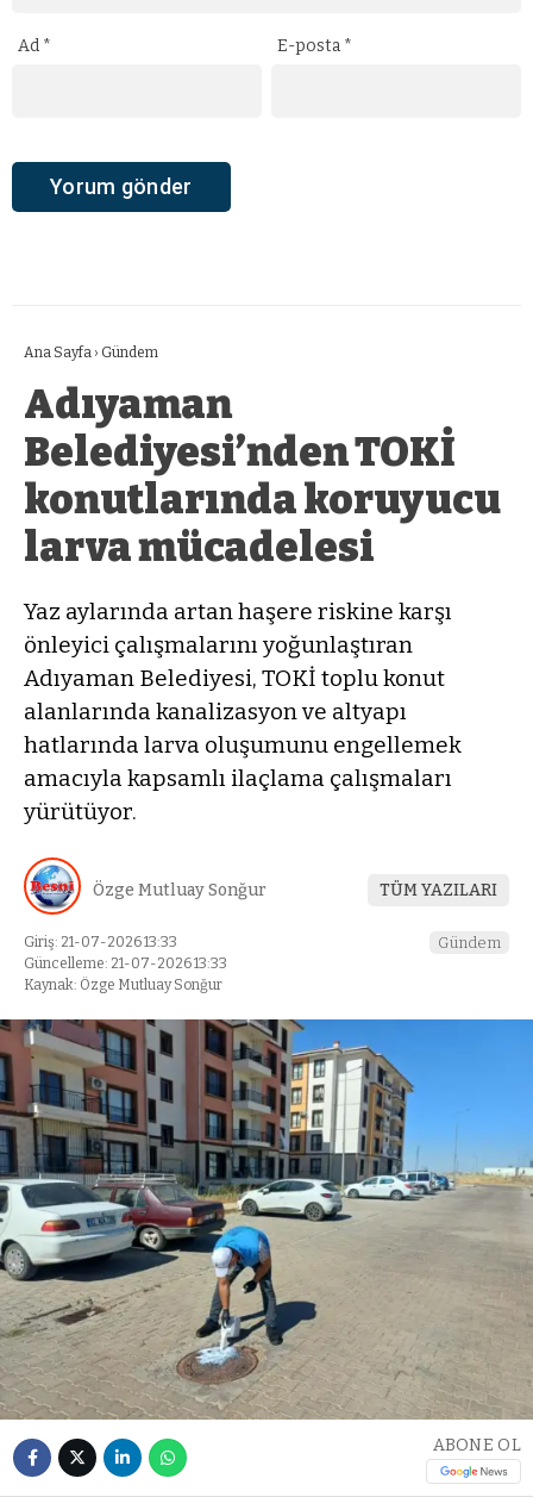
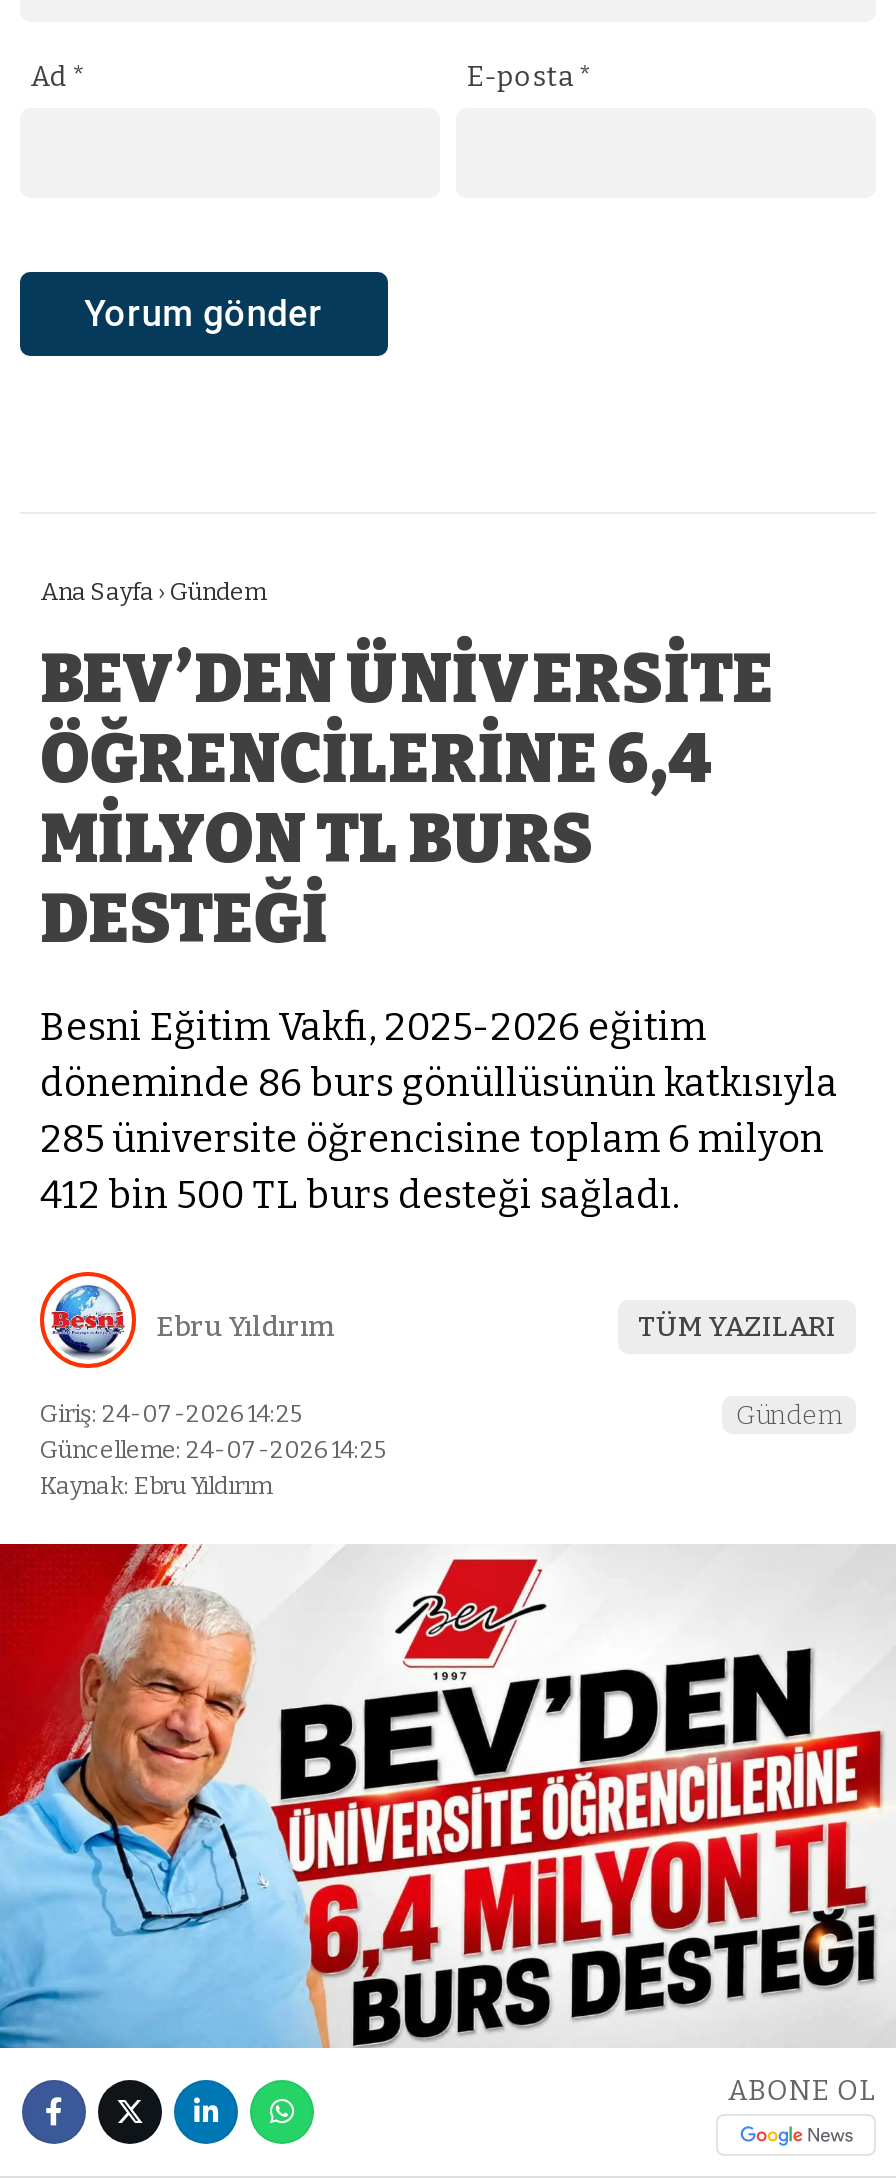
[24,380,501,571] Adıyaman | Belediyesi’nden TOKİ | konutlarında koruyucu | larva mücadelesi -> [40,637,774,959] BEV’DEN ÜNİVERSİTE | ÖĞRENCİLERİNE 6,4 | MİLYON TL BURS | DESTEĞİ
[24,597,462,825] Yaz aylarında artan haşere riskine karşı | önleyici çalışmalarını yoğunlaştıran | Adıyaman Belediyesi, TOKİ toplu konut | alanlarında kanalizasyon ve altyapı | hatlarında larva oluşumunu engellemek | amacıyla kapsamlı ilaçlama çalışmaları | yürütüyor. -> [40,1003,838,1217] Besni Eğitim Vakfı, 2025-2026 eğitim | döneminde 86 burs gönüllüsünün katkısıyla | 285 üniversite öğrencisine toplam 6 milyon | 412 bin 500 TL burs desteği sağladı.
[93,880,266,900] Özge Mutluay Sonğur -> [156,1310,336,1344] Ebru Yıldırım
[24,934,227,994] Giriş: 21-07-2026 13:33 | Güncelleme: 21-07-2026 13:33 | Kaynak: Özge Mutluay Sonğur -> [40,1401,386,1501] Giriş: 24-07-2026 14:25 | Güncelleme: 24-07-2026 14:25 | Kaynak: Ebru Yıldırım
[4,1018,529,1420] [image] -> [6,1542,890,2050] [image]

